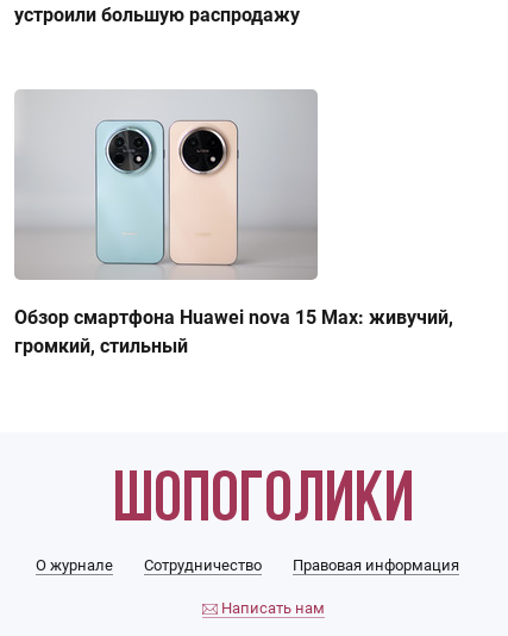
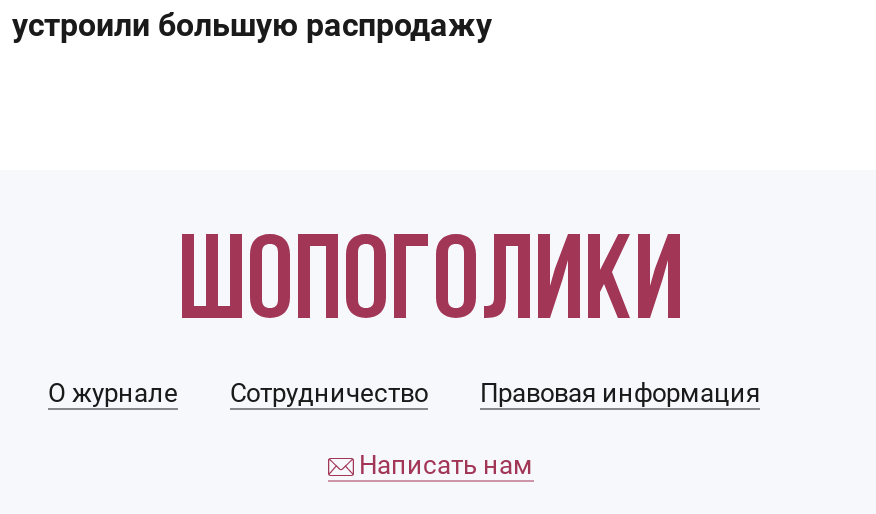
[14,89,453,357] [image] | Обзор смартфона Huawei nova 15 Max: живучий, | громкий, стильный -> none

